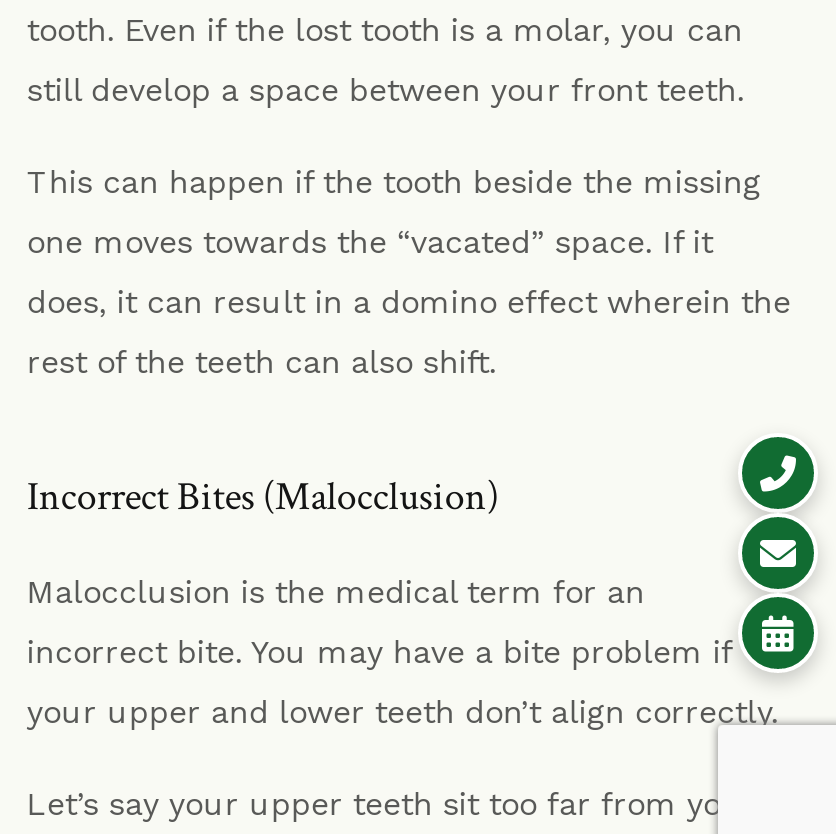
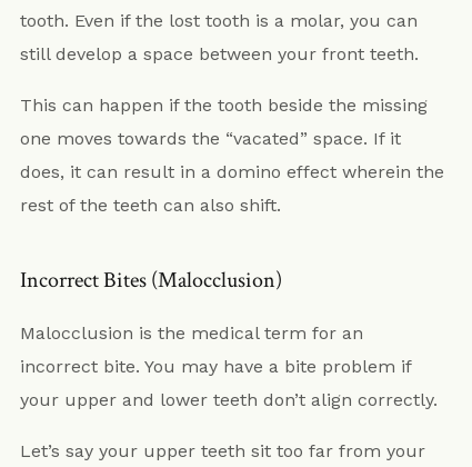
[740,434,816,680] [image] -> none

